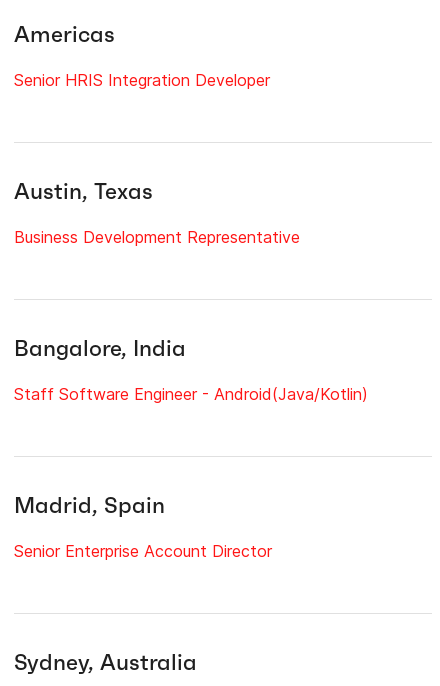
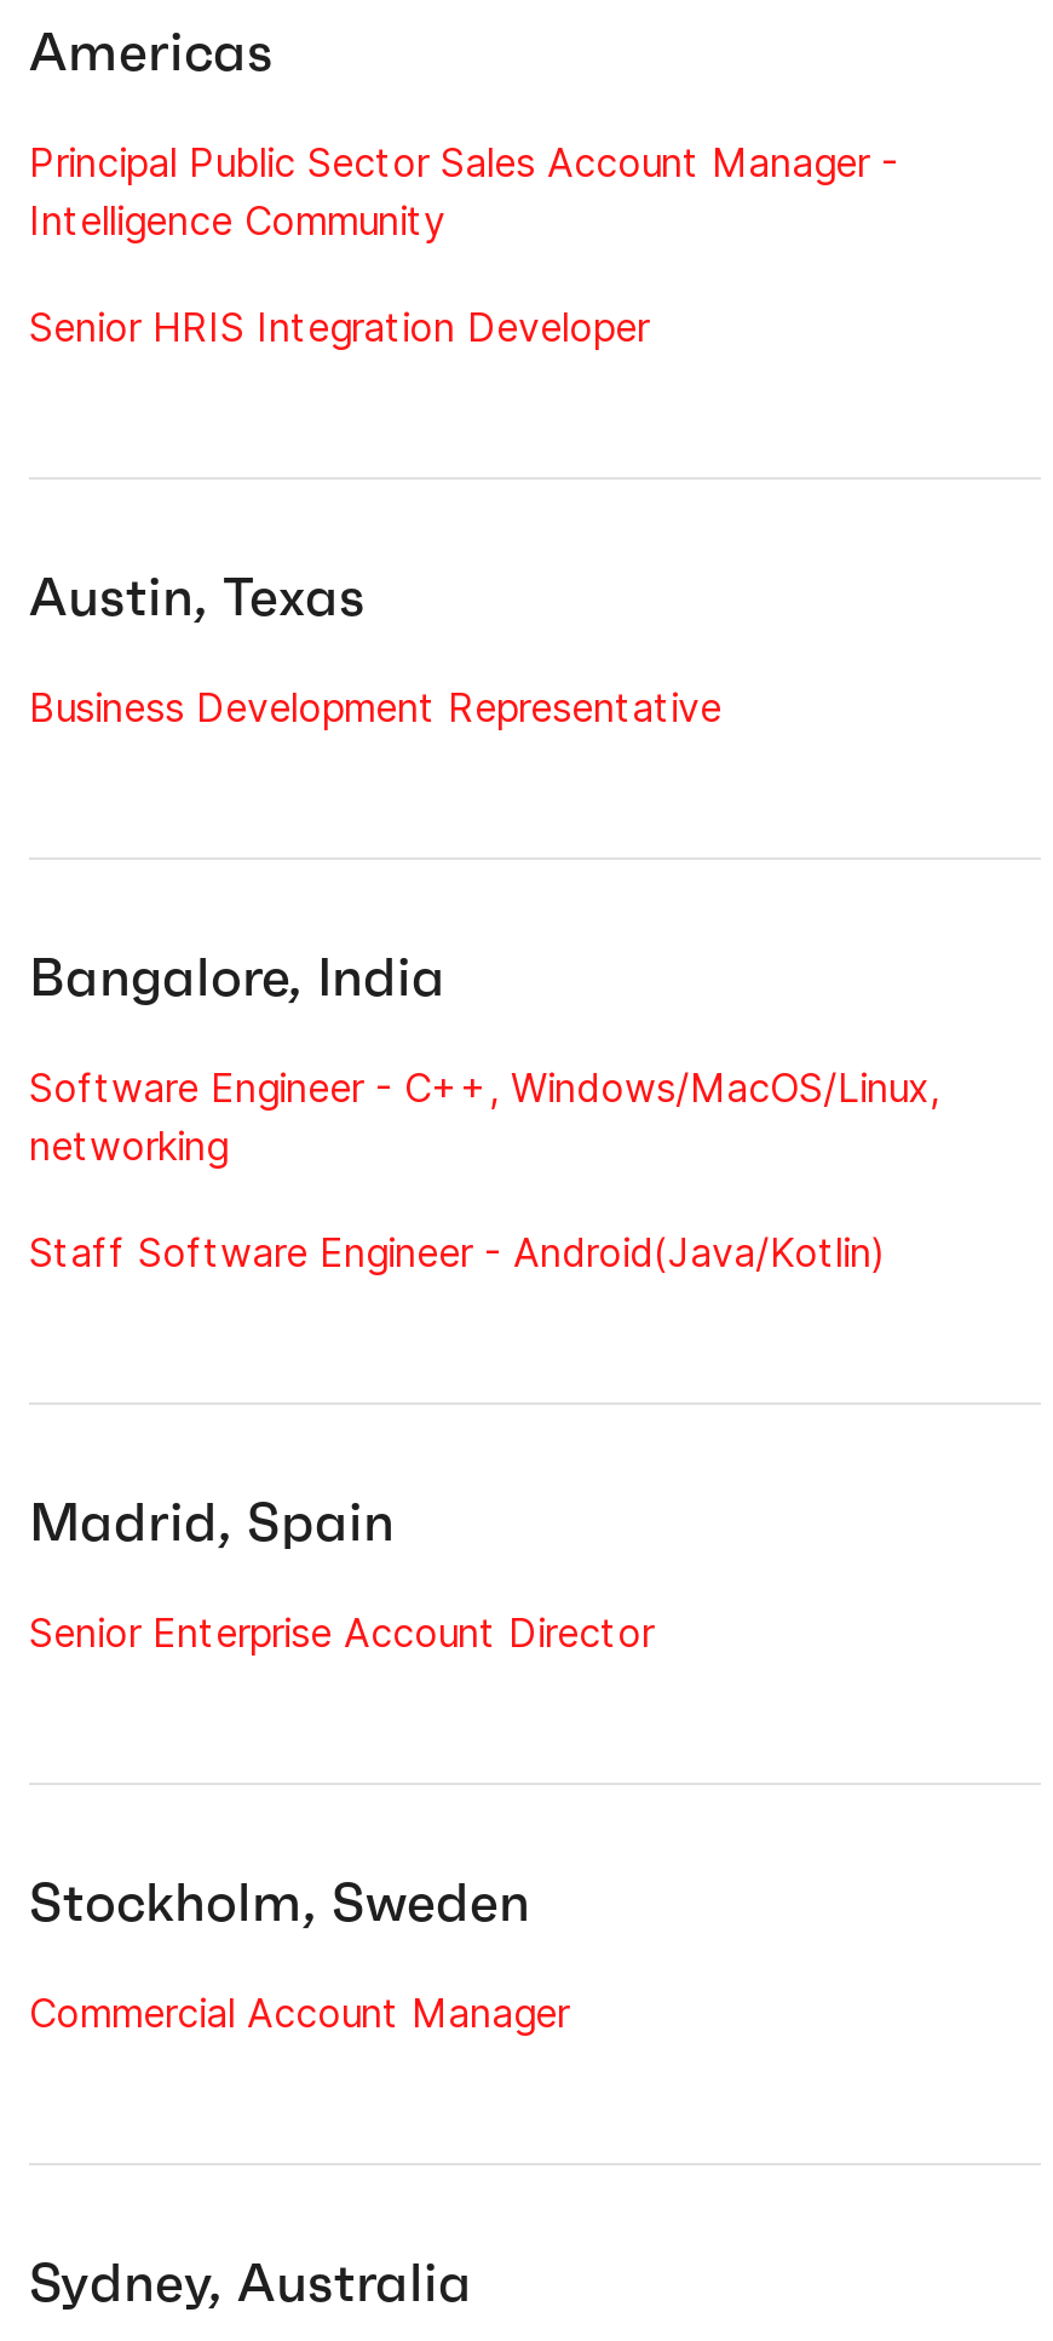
none -> [29,138,898,245] Principal Public Sector Sales Account Manager - | Intelligence Community
none -> [29,1063,939,1170] Software Engineer - C++, Windows/MacOS/Linux, | networking
none -> [29,1870,569,2037] Stockholm, Sweden | Commercial Account Manager

